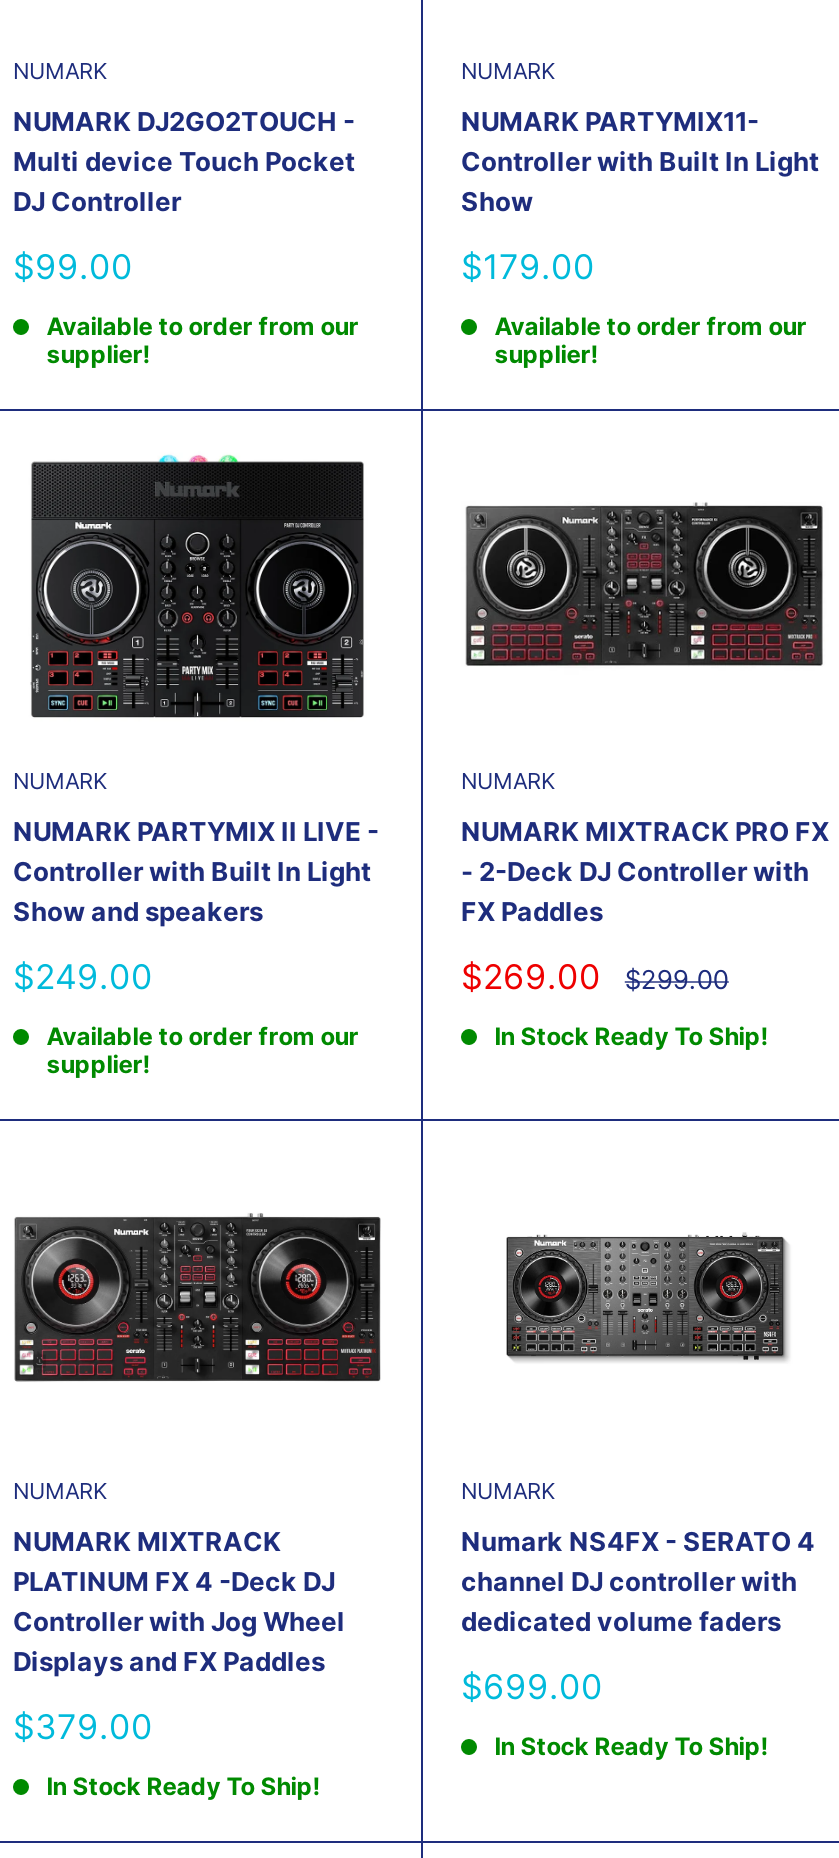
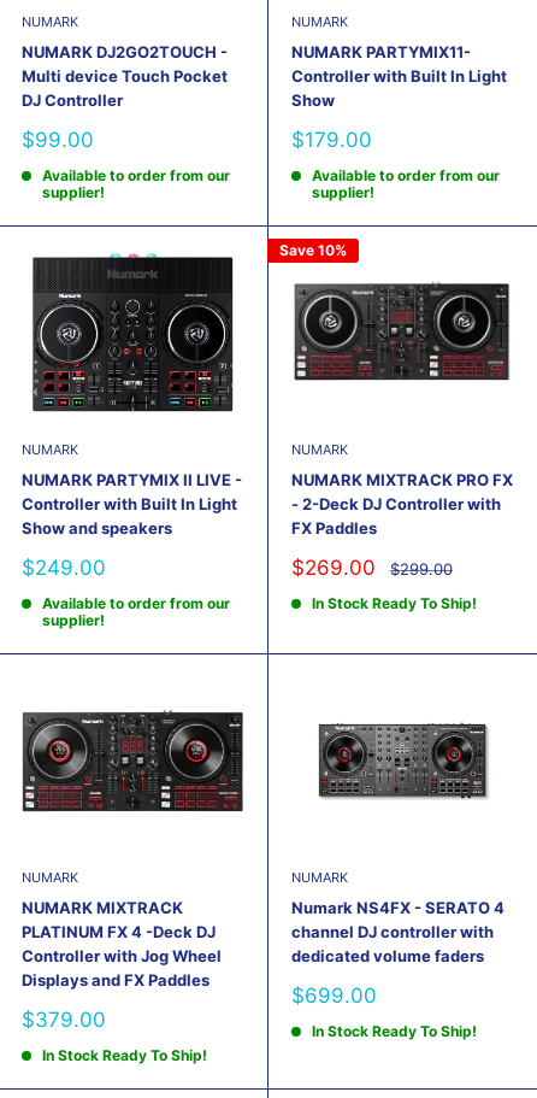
none -> [279,241,347,259] Save 10%

